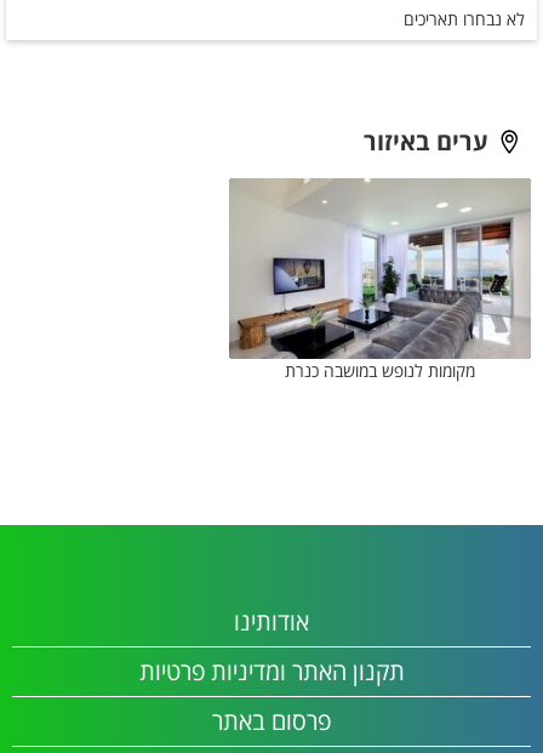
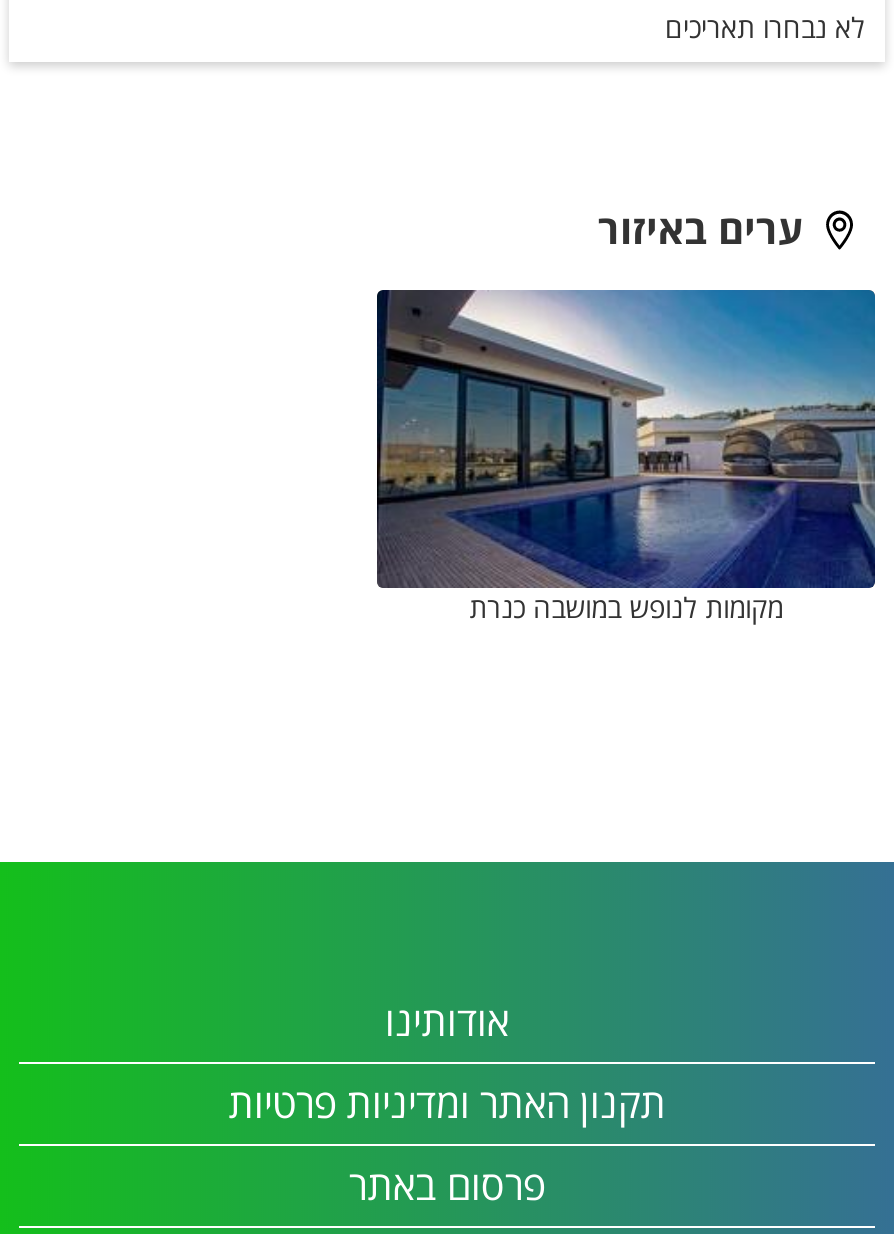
[229,178,531,359] [image] -> [375,288,877,590] [image]

